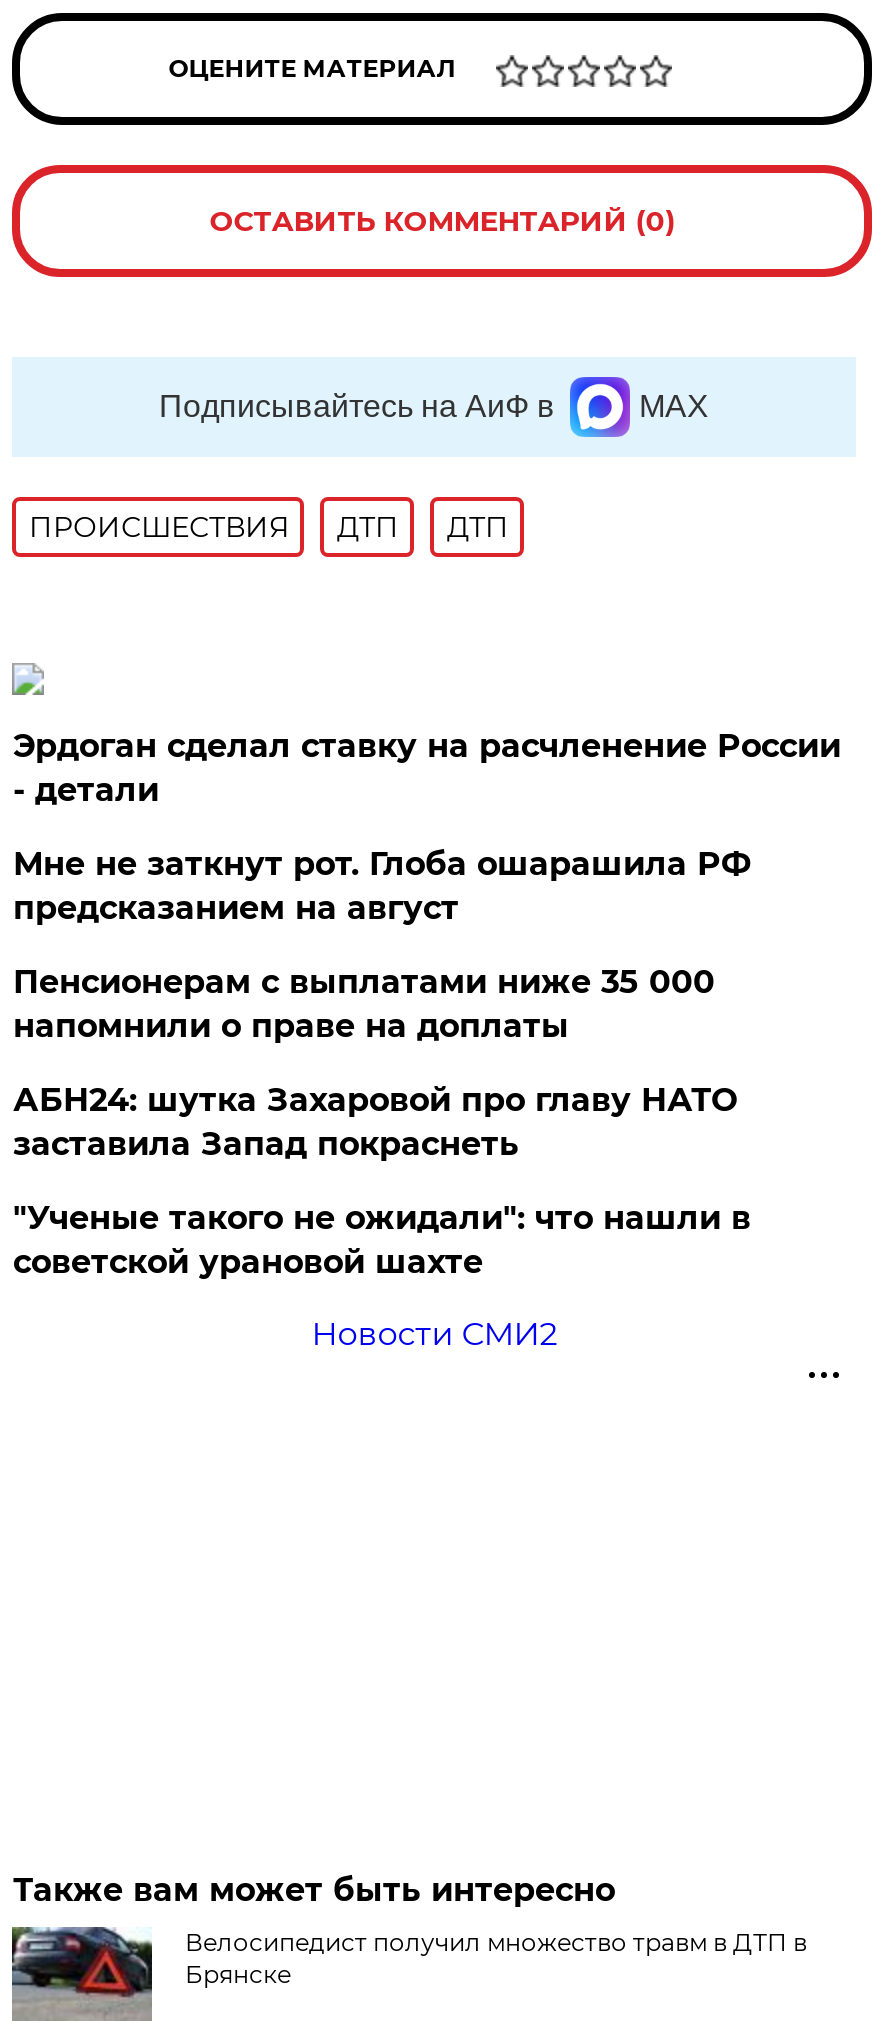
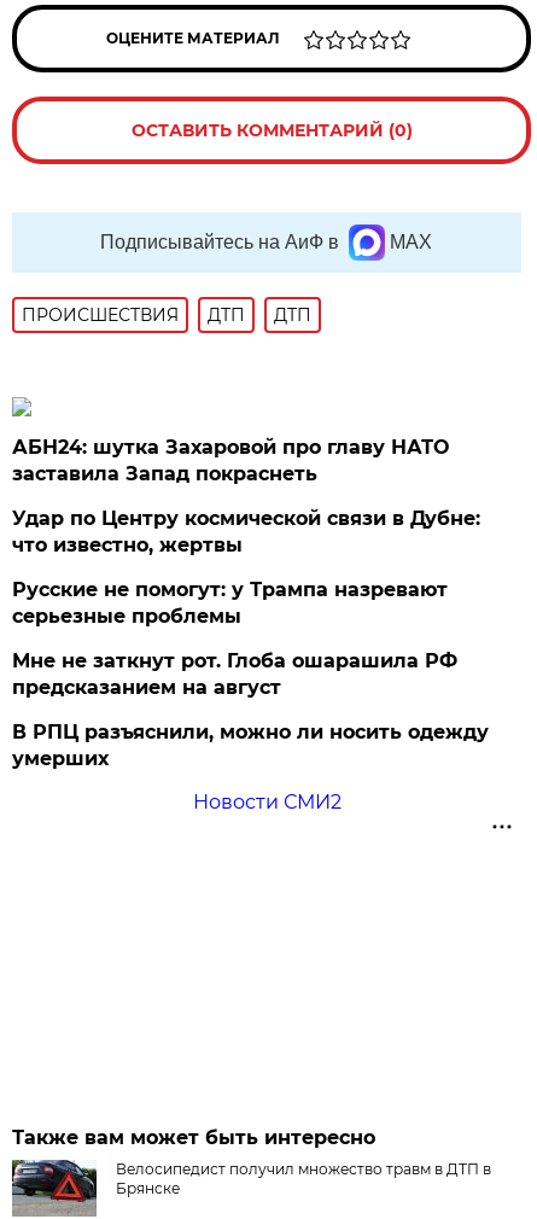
[13,727,841,1045] Эрдоган сделал ставку на расчленение России | - детали | Пенсионерам с выплатами ниже 35 000 | напомнили о праве на доплаты -> none
moved [13,845,751,927] -> [13,649,458,699]: Мне не заткнут рот. Глоба ошарашила РФ | предсказанием на август
moved [13,1081,737,1163] -> [13,436,449,485]: АБН24: шутка Захаровой про главу НАТО | заставила Запад покраснеть
[13,1199,751,1281] "Ученые такого не ожидали": что нашли в | советской урановой шахте -> [13,507,489,770] Удар по Центру космической связи в Дубне: | что известно, жертвы | Русские не помогут: у Трампа назревают | серьезные проблемы | В РПЦ разъяснили, можно ли носить одежду | умерших

